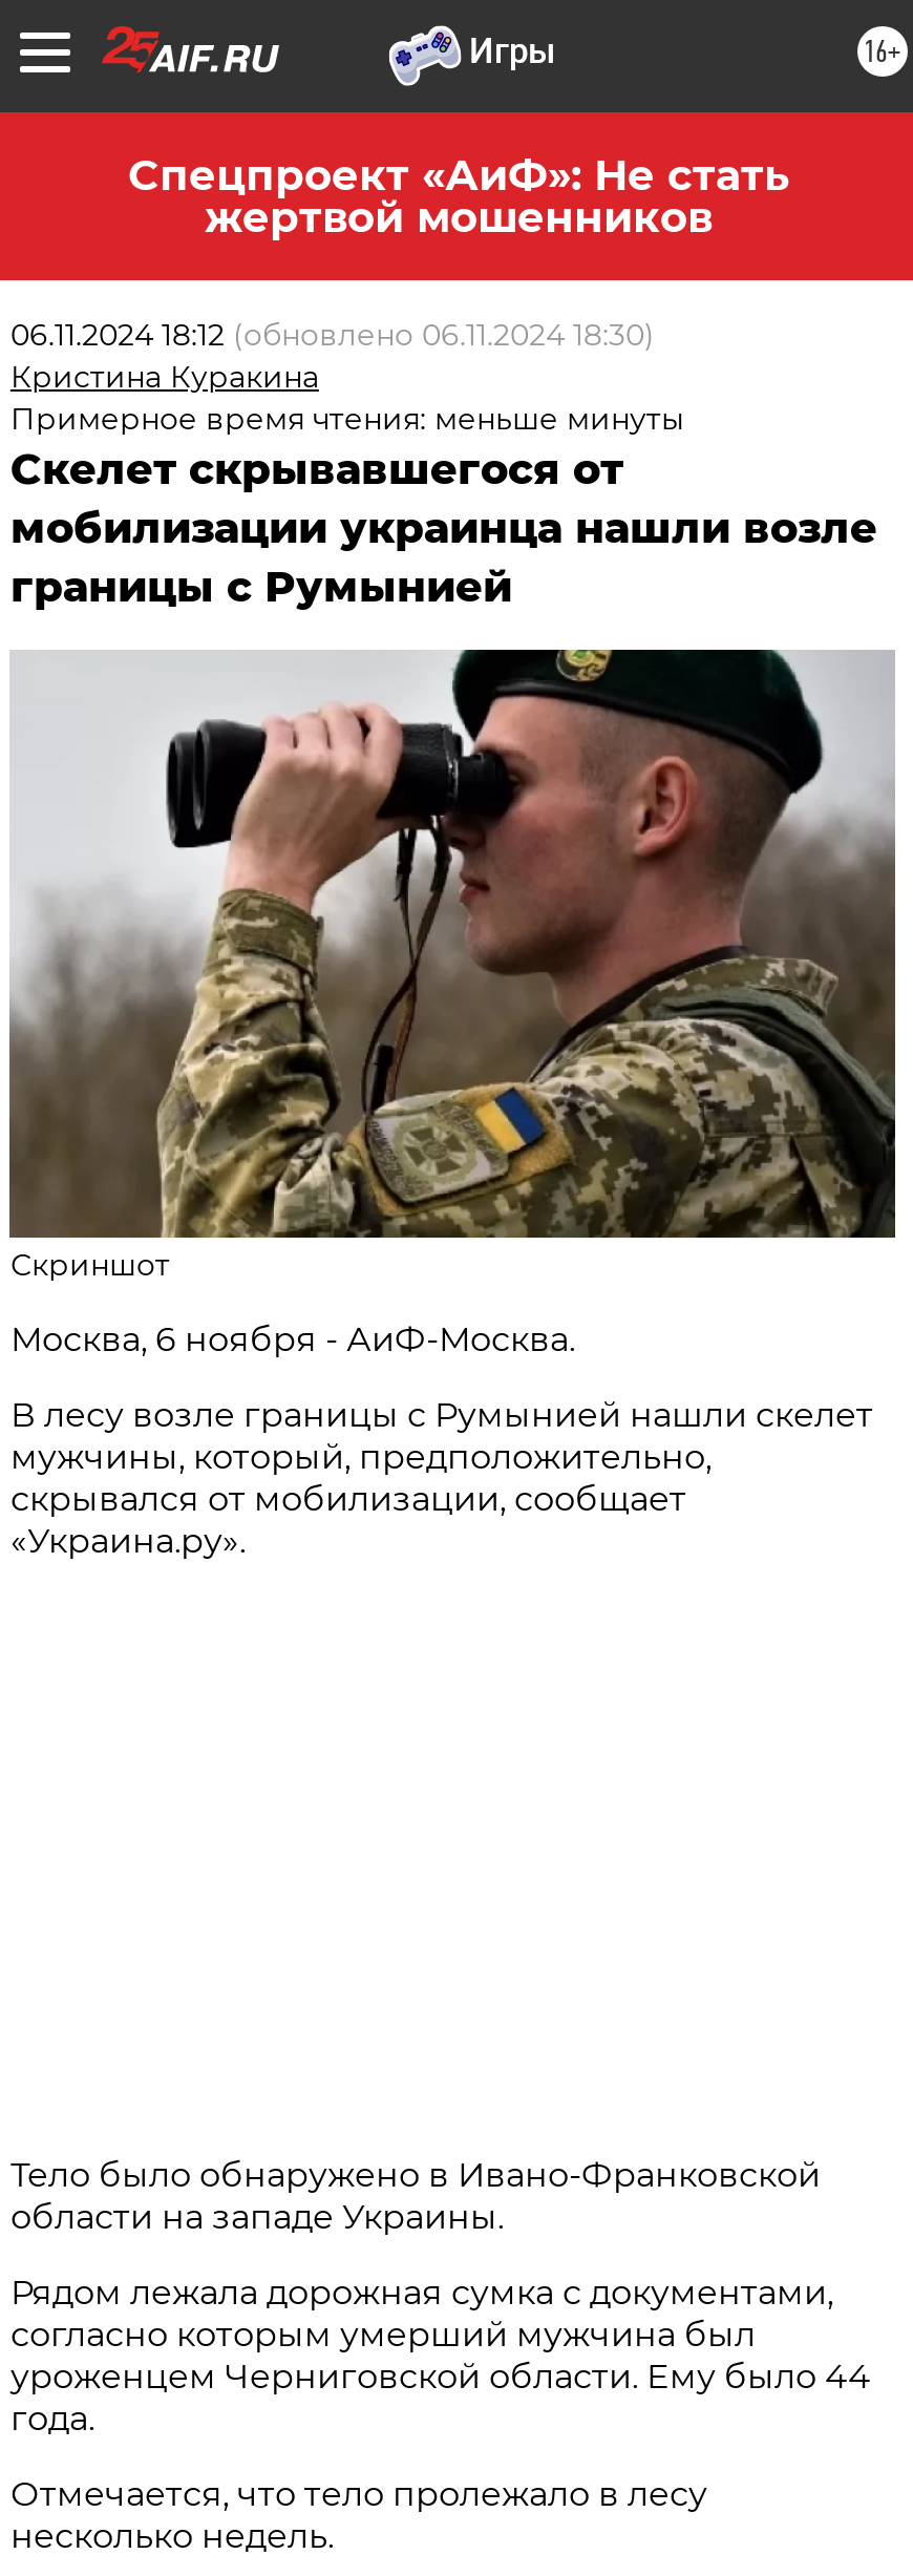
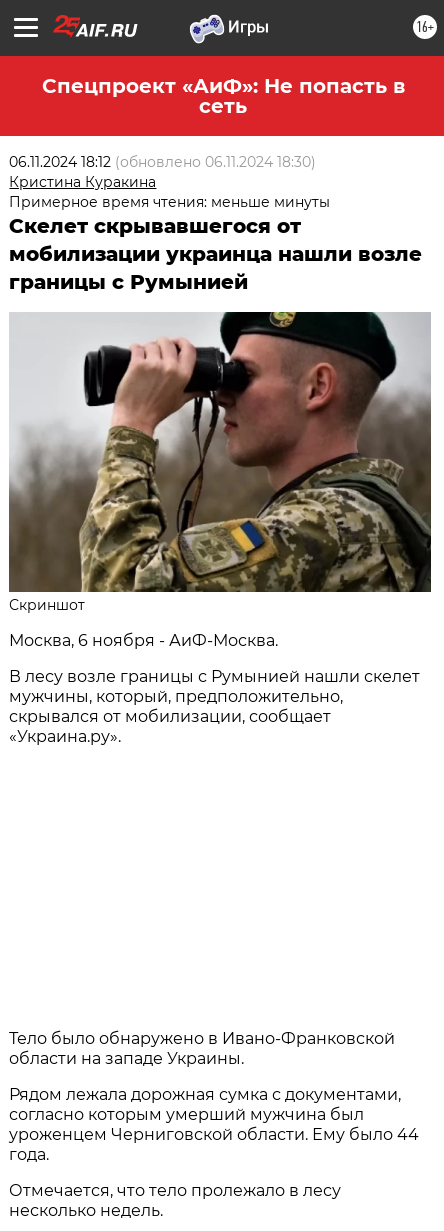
[128,150,789,242] Спецпроект «АиФ»: Не стать | жертвой мошенников -> [41,74,404,118] Спецпроект «АиФ»: Не попасть в | сеть

